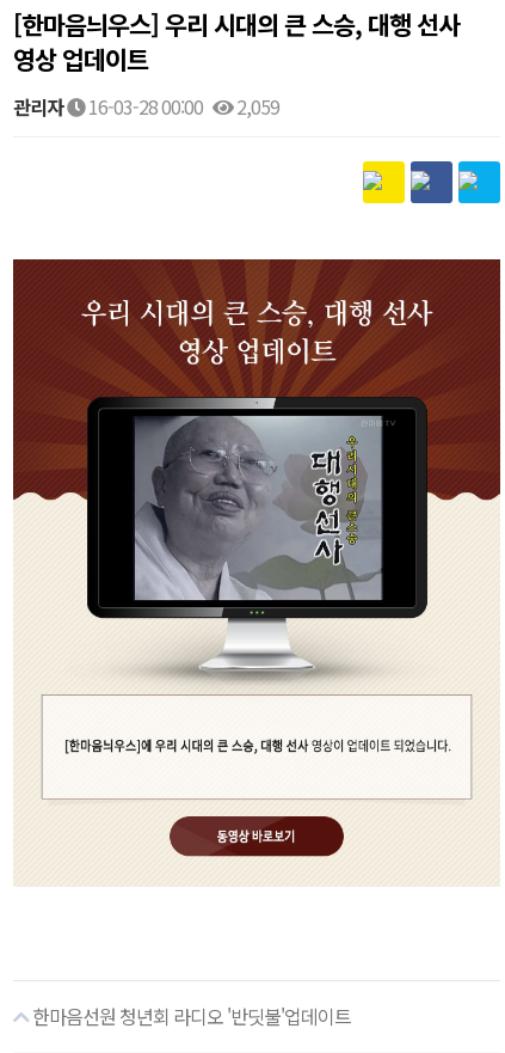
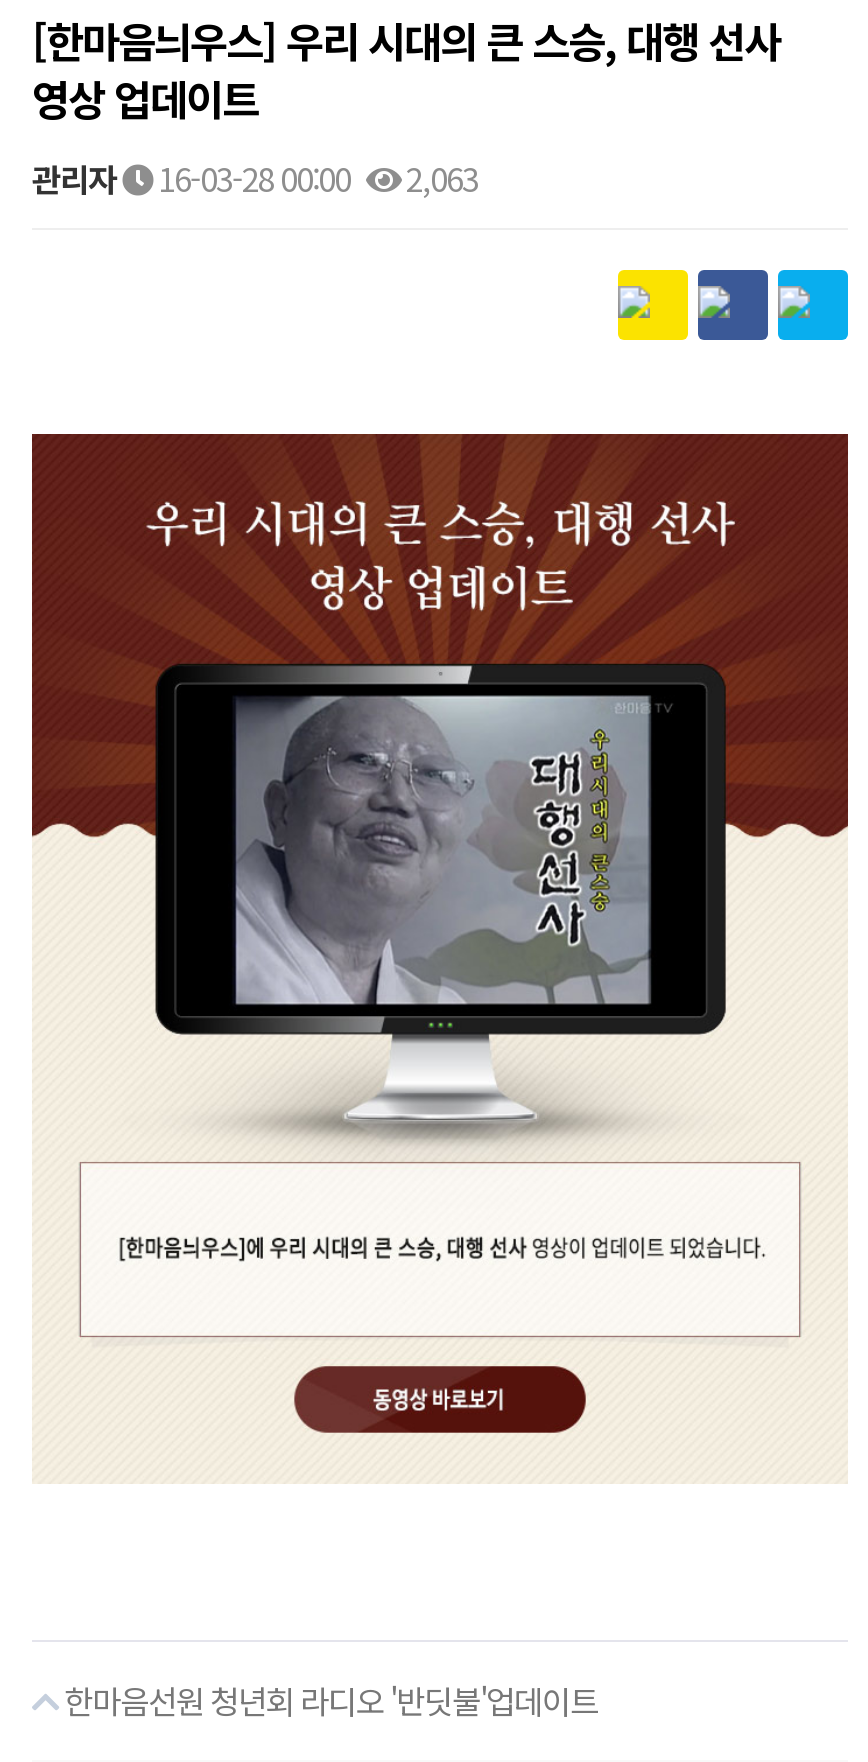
[13,92,279,121] 관리자 16-03-28 00:00 2,059 -> [32,154,478,202] 관리자 16-03-28 00:00 2,063

